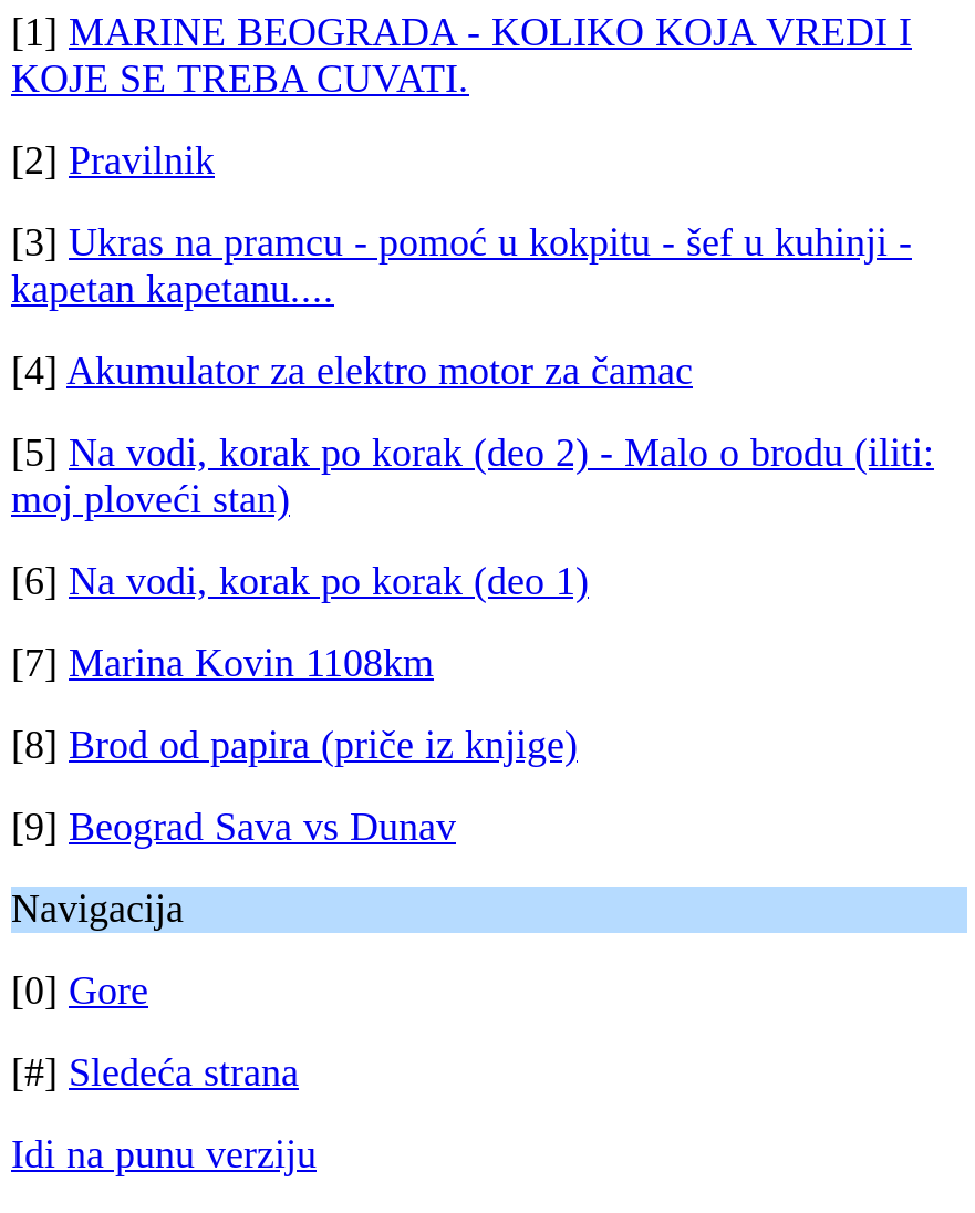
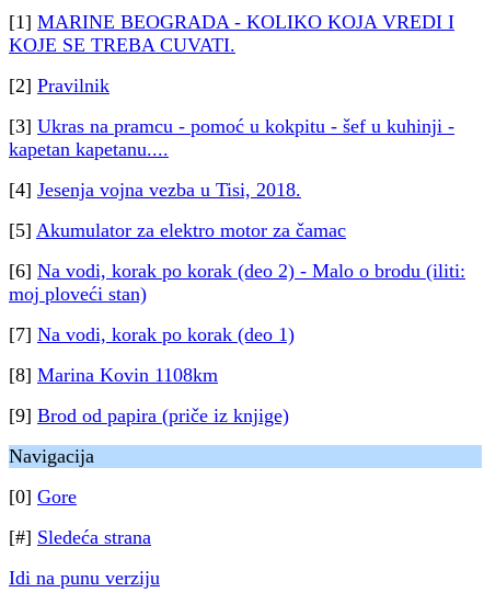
[11,349,934,475] [4] Akumulator za elektro motor za čamac | [5] Na vodi, korak po korak (deo 2) - Malo o brodu (iliti: -> [9,179,465,282] [4] Jesenja vojna vezba u Tisi, 2018. | [5] Akumulator za elektro motor za čamac | [6] Na vodi, korak po korak (deo 2) - Malo o brodu (iliti:
moved [11,477,290,521] -> [9,283,147,305]: moj ploveći stan)
[11,559,589,849] [6] Na vodi, korak po korak (deo 1) | [7] Marina Kovin 1108km | [8] Brod od papira (priče iz knjige) | [9] Beograd Sava vs Dunav -> [9,323,295,426] [7] Na vodi, korak po korak (deo 1) | [8] Marina Kovin 1108km | [9] Brod od papira (priče iz knjige)

